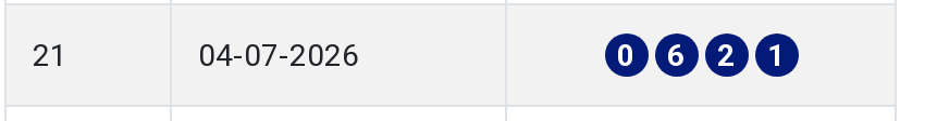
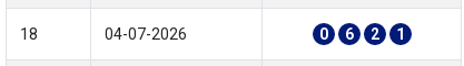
[33,39,67,73] 21 -> [20,26,38,43] 18

